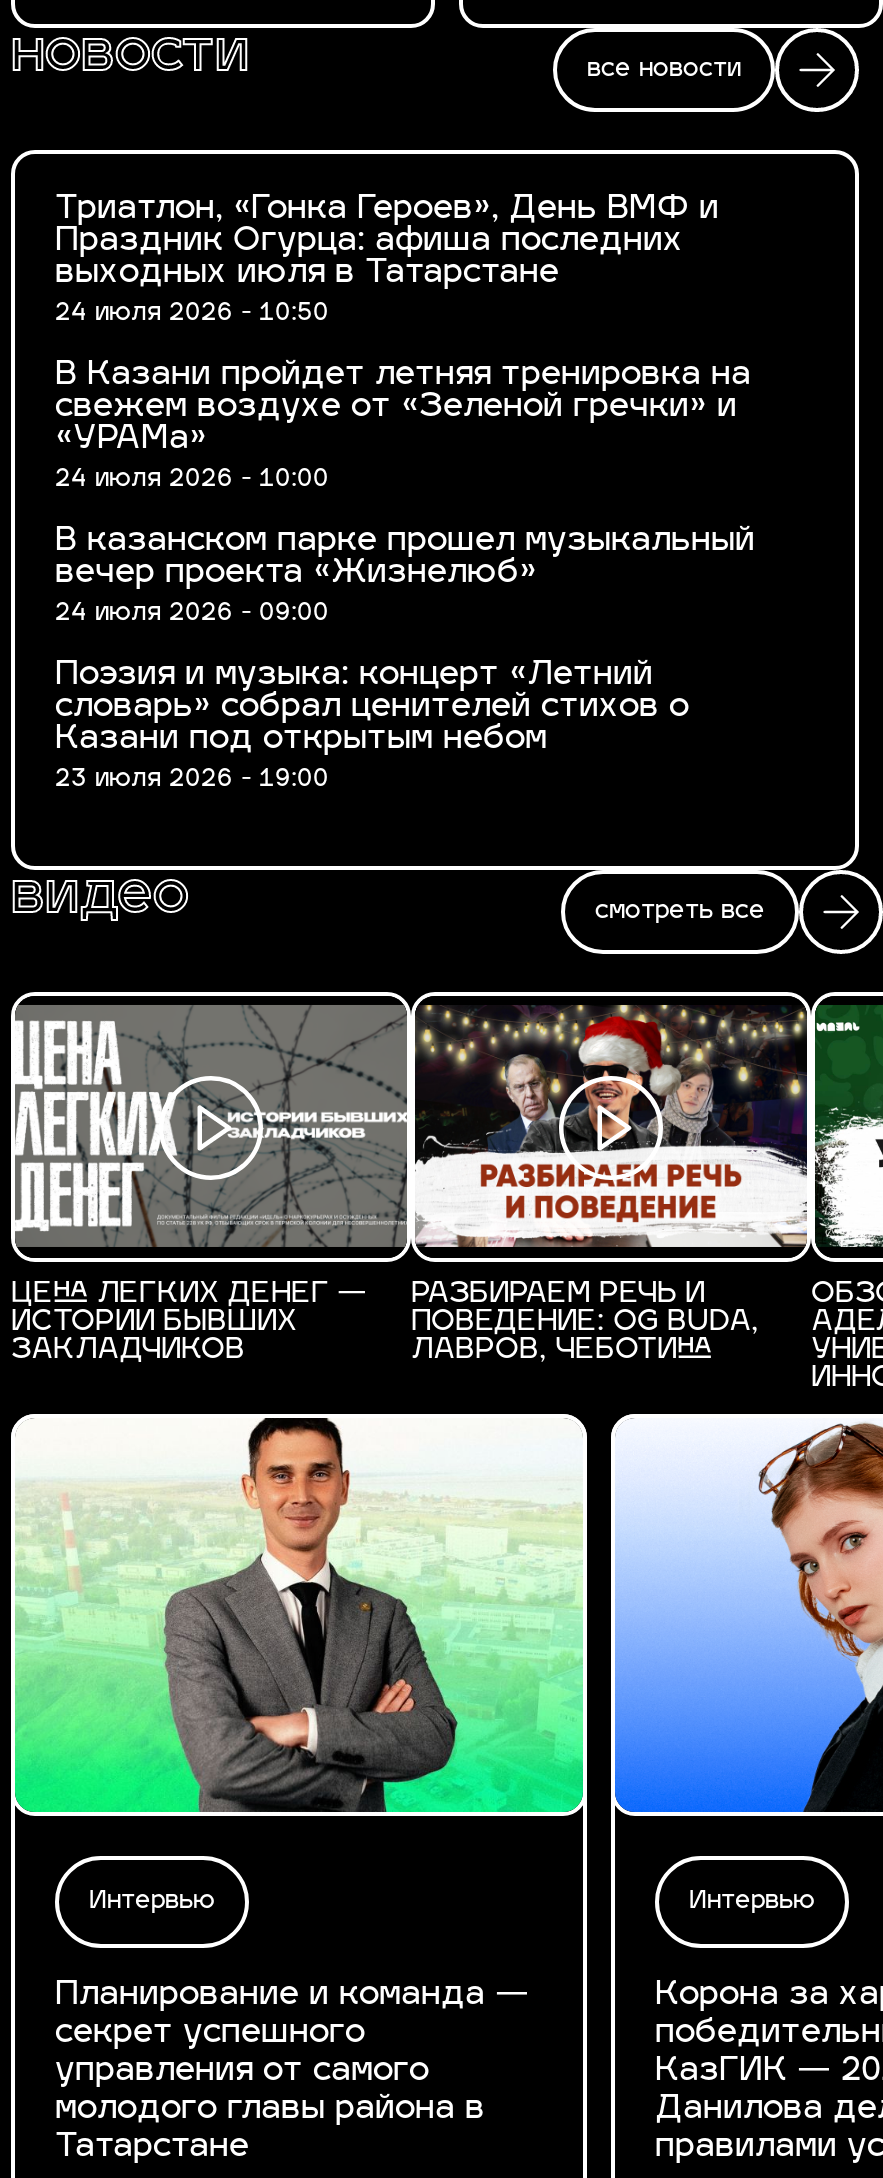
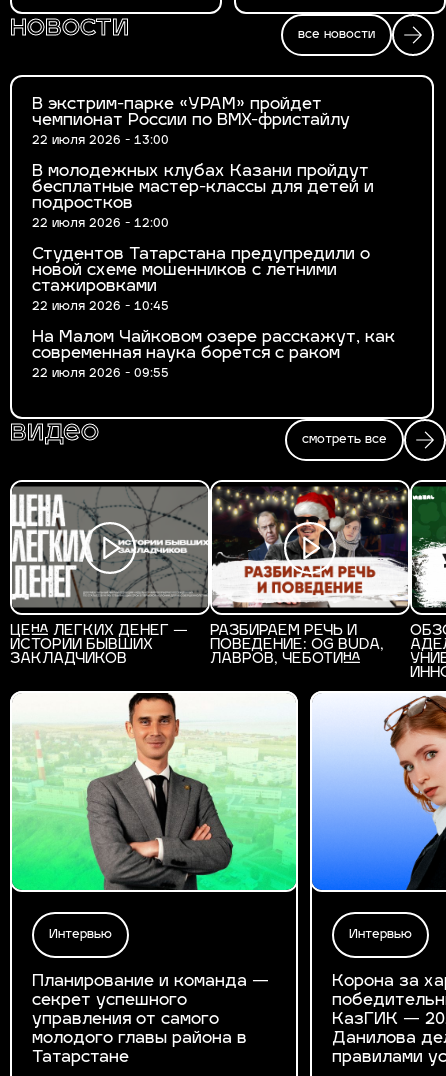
[55,194,719,326] Триатлон, «Гонка Героев», День ВМФ и | Праздник Огурца: афиша последних | выходных июля в Татарстане | 24 июля 2026 - 10:50 -> [32,97,350,147] В экстрим-парке «УРАМ» пройдет | чемпионат России по BMX-фристайлу | 22 июля 2026 - 13:00
[55,360,751,492] В Казани пройдет летняя тренировка на | свежем воздухе от «Зеленой гречки» и | «УРАМа» | 24 июля 2026 - 10:00 -> [32,164,374,230] В молодежных клубах Казани пройдут | бесплатные мастер-классы для детей и | подростков | 22 июля 2026 - 12:00
[55,526,755,626] В казанском парке прошел музыкальный | вечер проекта «Жизнелюб» | 24 июля 2026 - 09:00 -> [32,247,370,313] Студентов Татарстана предупредили о | новой схеме мошенников с летними | стажировками | 22 июля 2026 - 10:45
[55,660,689,792] Поэзия и музыка: концерт «Летний | словарь» собрал ценителей стихов о | Казани под открытым небом | 23 июля 2026 - 19:00 -> [32,330,395,380] На Малом Чайковом озере расскажут, как | современная наука борется с раком | 22 июля 2026 - 09:55

